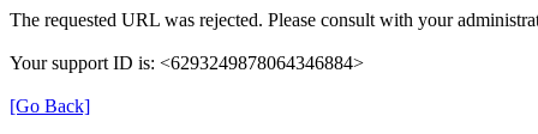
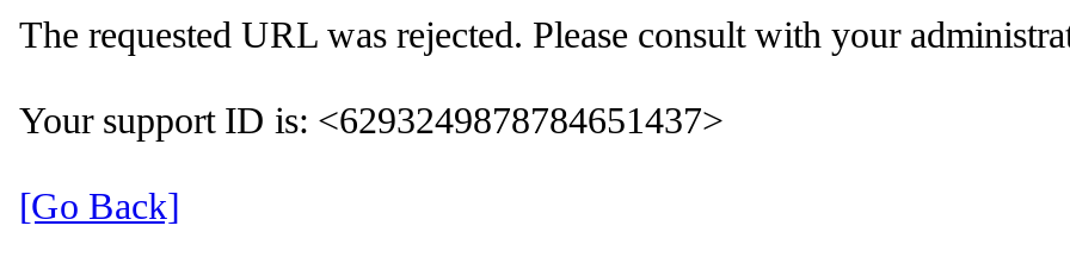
[10,53,364,73] Your support ID is: <6293249878064346884> -> [19,100,724,140] Your support ID is: <6293249878784651437>

